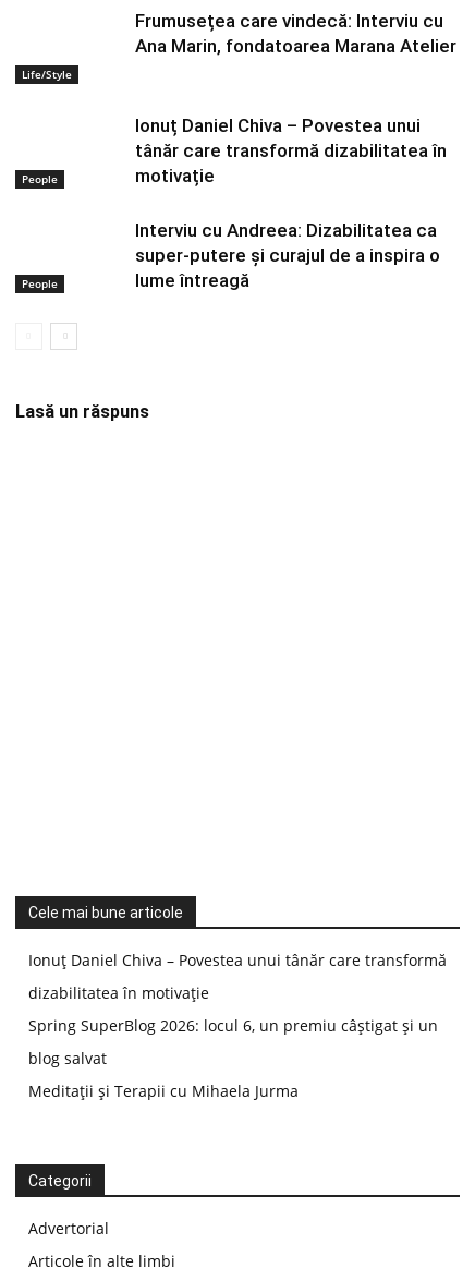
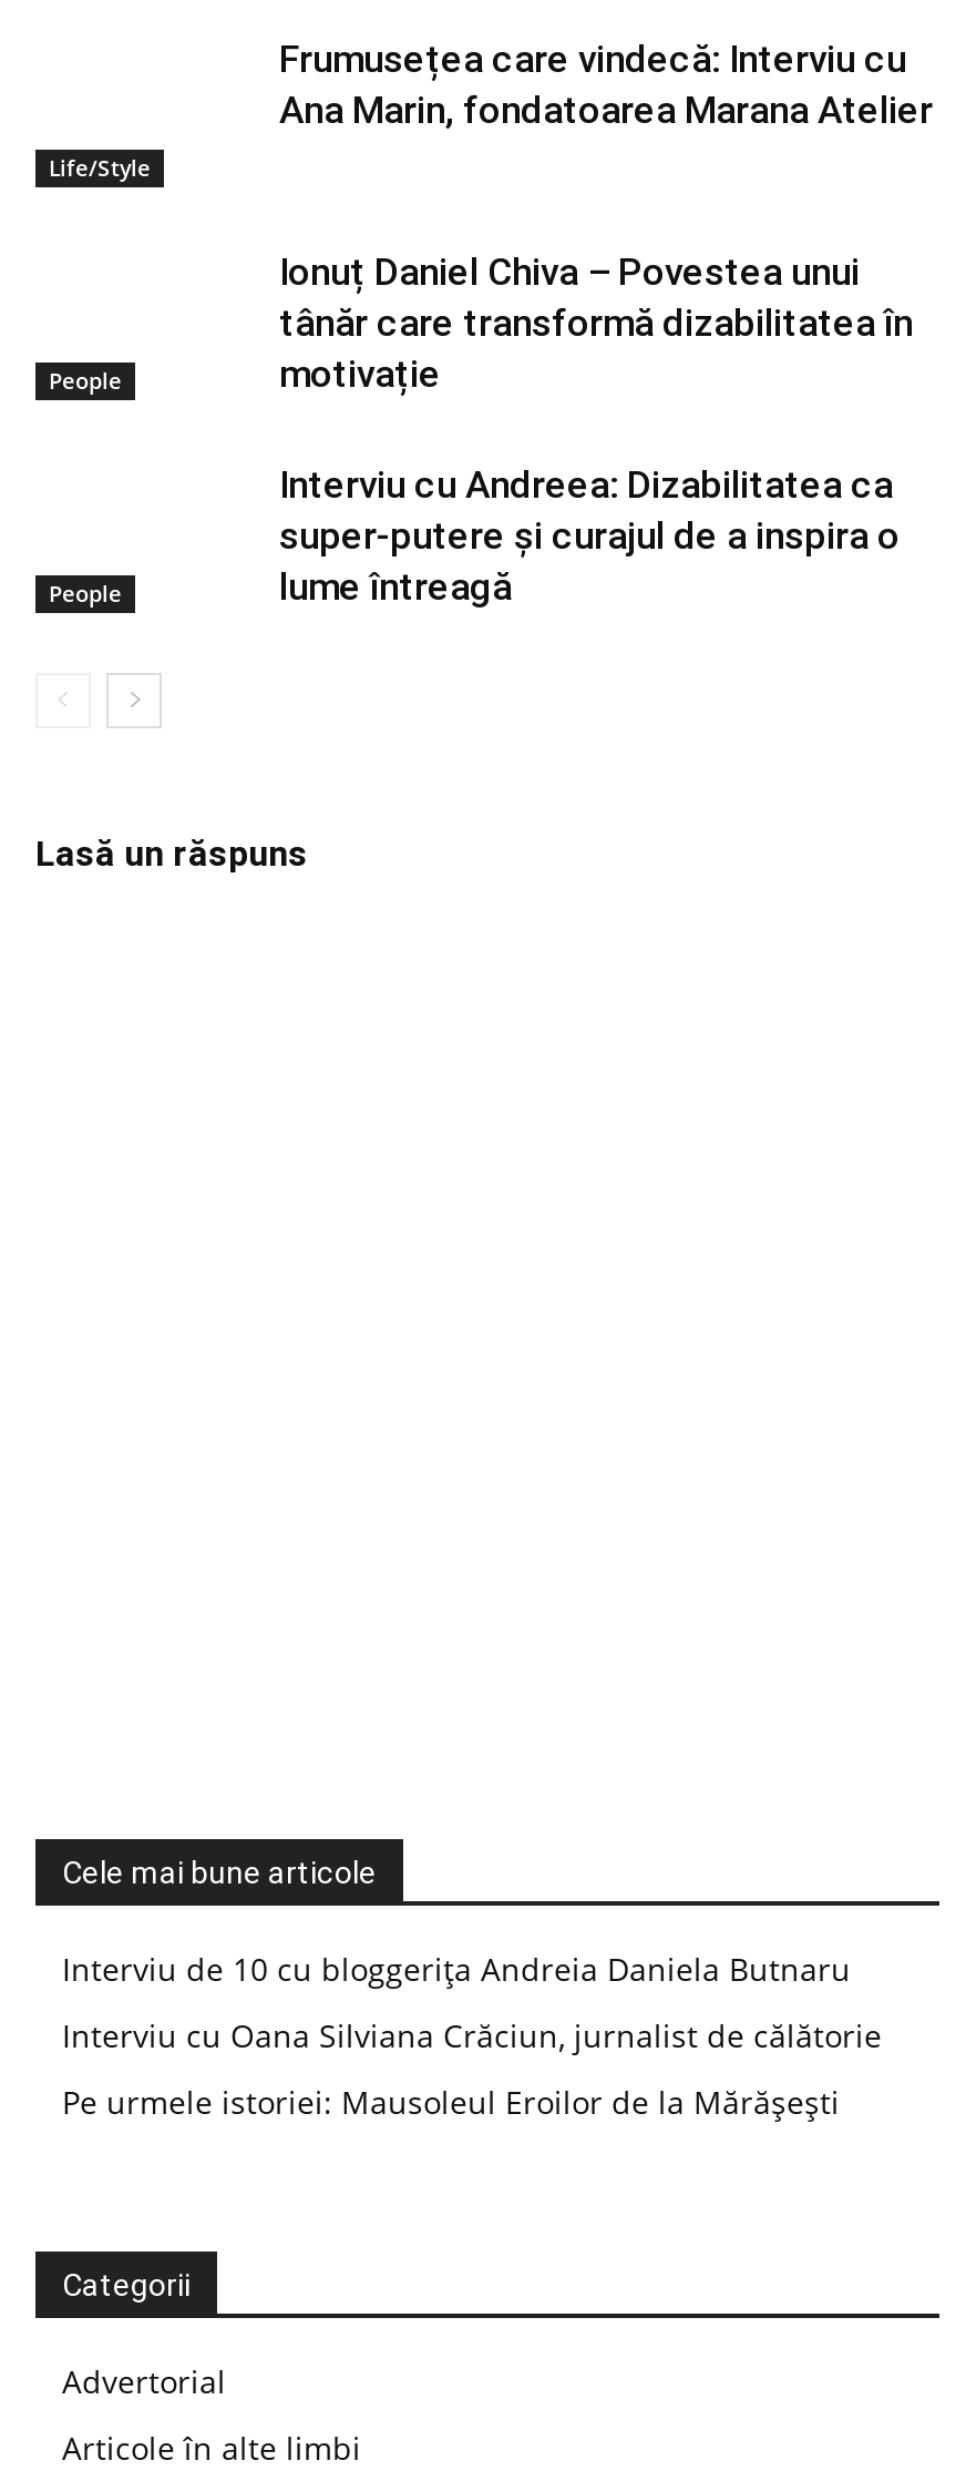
[28,950,447,1101] Ionuț Daniel Chiva – Povestea unui tânăr care transformă | dizabilitatea în motivație | Spring SuperBlog 2026: locul 6, un premiu câștigat și un | blog salvat | Meditații și Terapii cu Mihaela Jurma -> [62,1948,882,2123] Interviu de 10 cu bloggeriţa Andreia Daniela Butnaru | Interviu cu Oana Silviana Crăciun, jurnalist de călătorie | Pe urmele istoriei: Mausoleul Eroilor de la Mărășești

